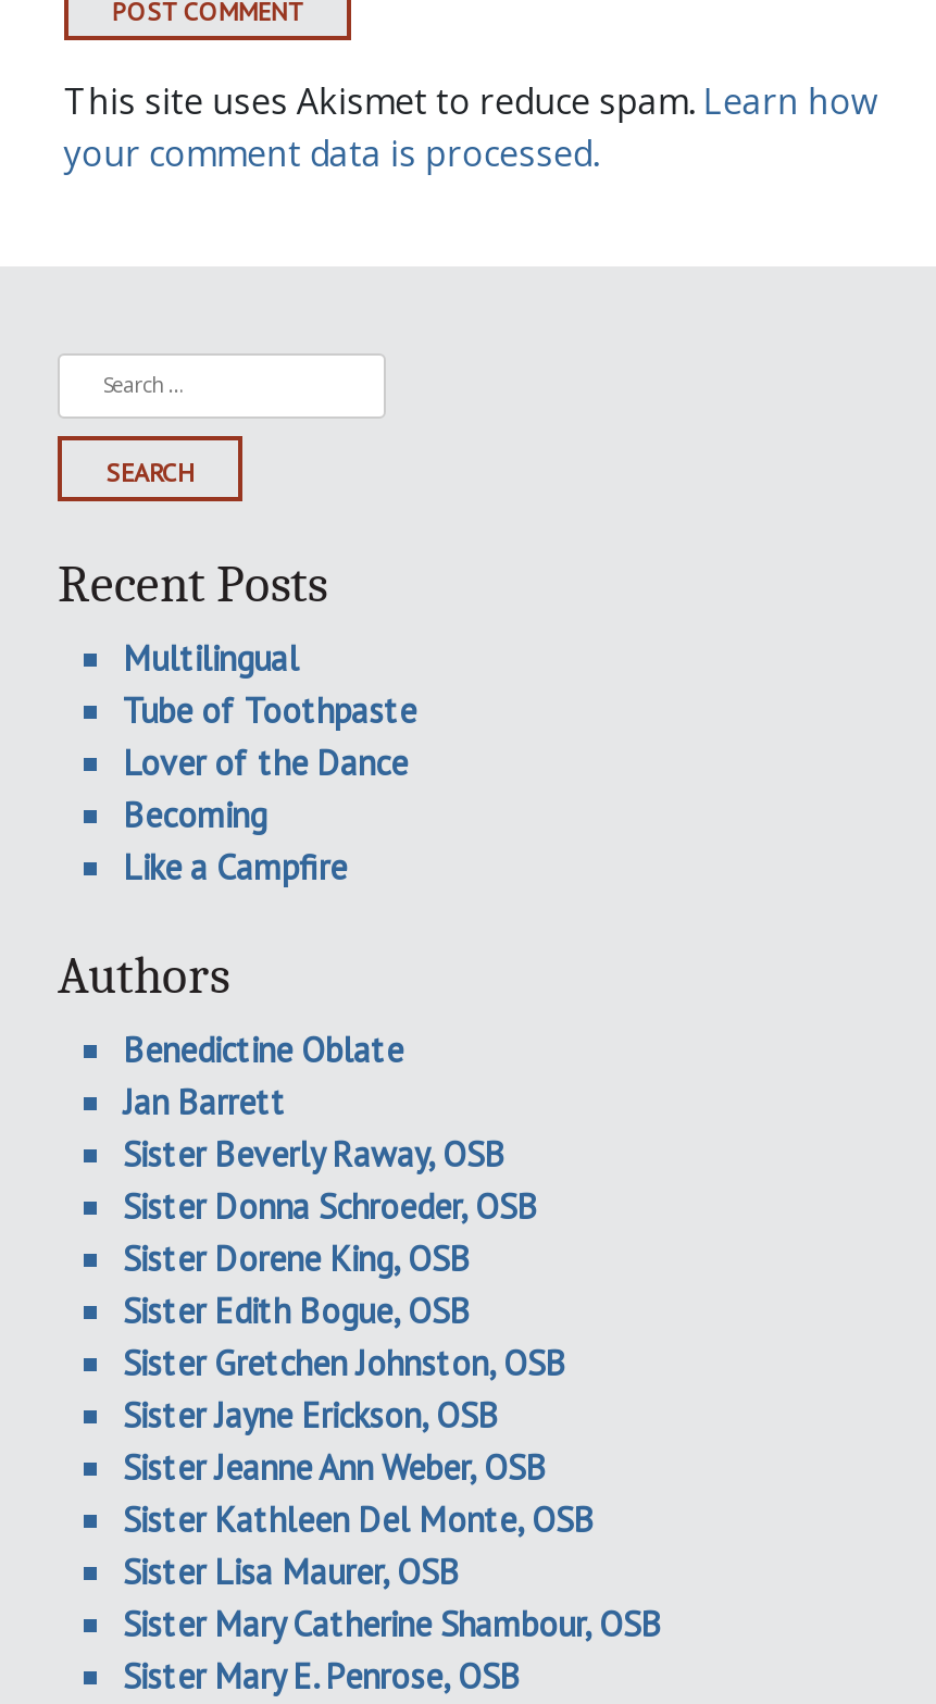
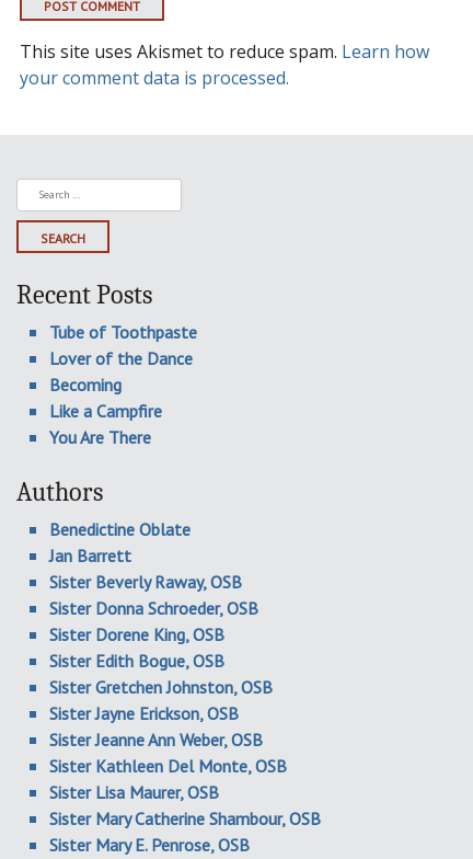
[123,636,299,680] Multilingual -> none
moved [123,688,416,888] -> [49,321,197,422]: Tube of Toothpaste | Lover of the Dance | Becoming | Like a Campfire
none -> [49,426,151,448] You Are There

